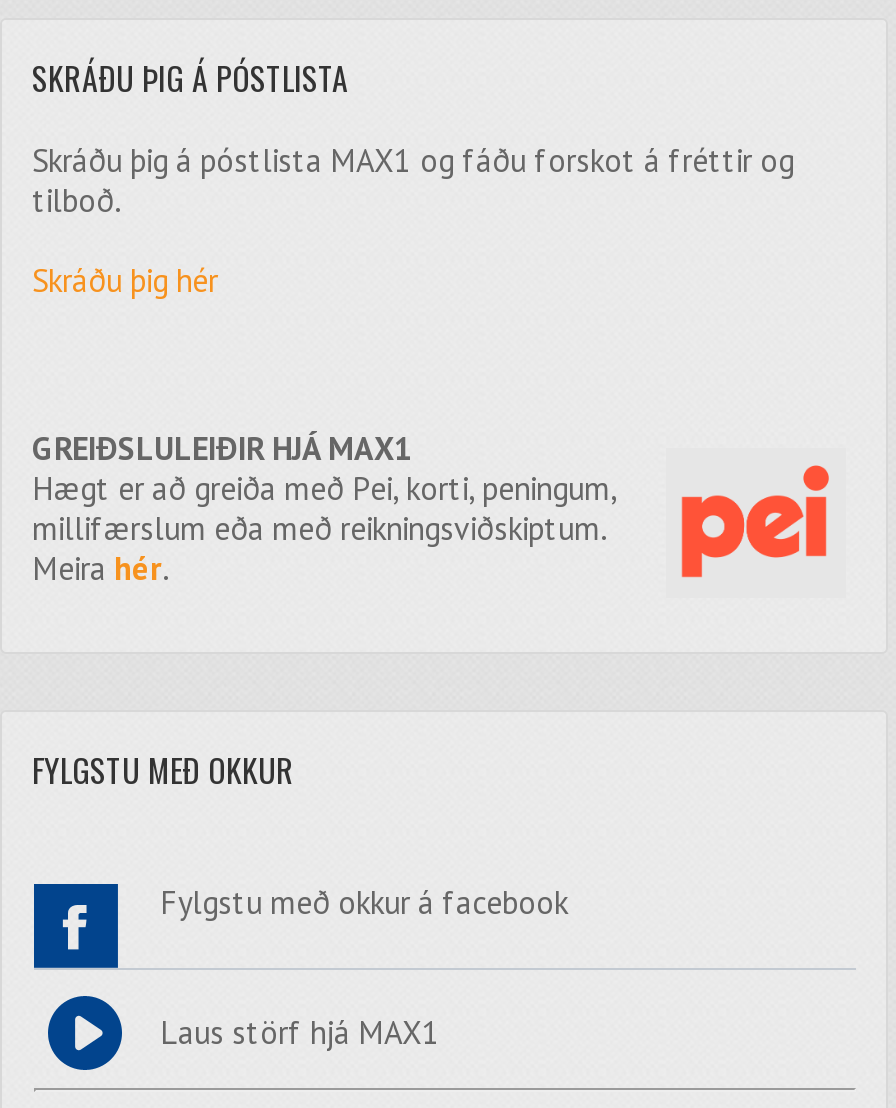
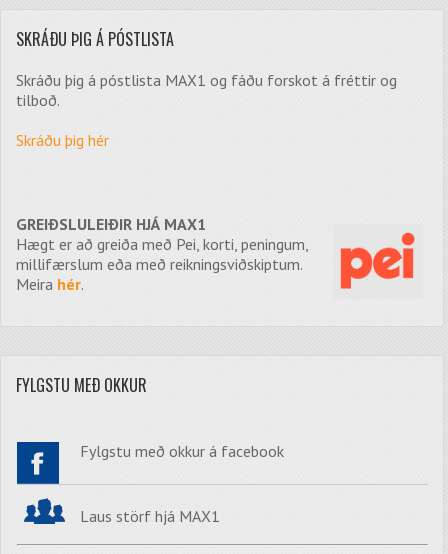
[46,994,130,1072] [image] -> [24,498,66,535] [image]

